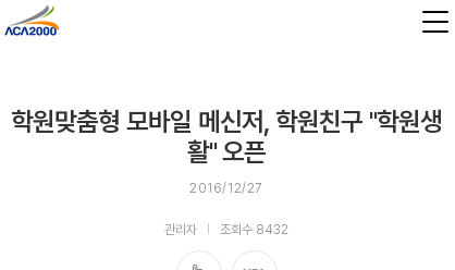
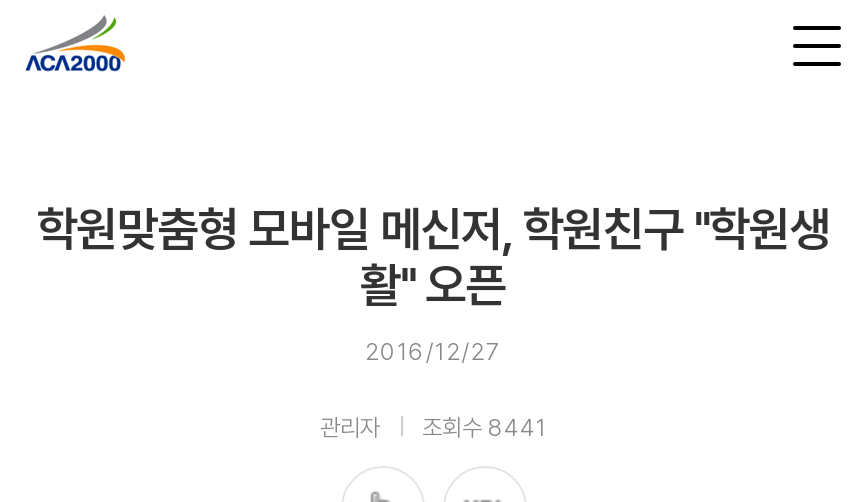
[164,222,288,237] 관리자 조회수 8432 -> [320,414,546,442] 관리자 조회수 8441

